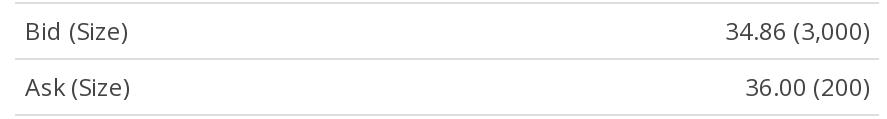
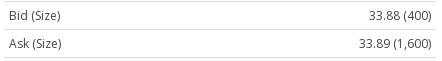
[725,15,869,49] 34.86 (3,000) -> [369,7,431,24] 33.88 (400)
[745,71,869,105] 36.00 (200) -> [359,35,431,52] 33.89 (1,600)

